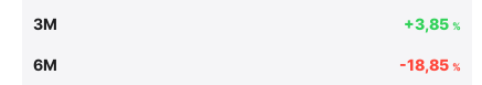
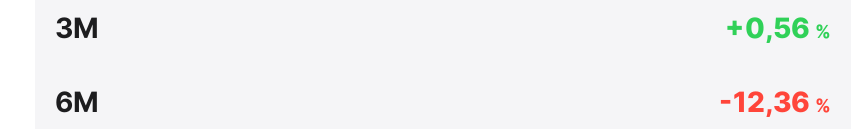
[404,14,461,33] +3,85% -> [725,10,831,44] +0,56%
[399,55,461,74] -18,85% -> [719,84,831,118] -12,36%

